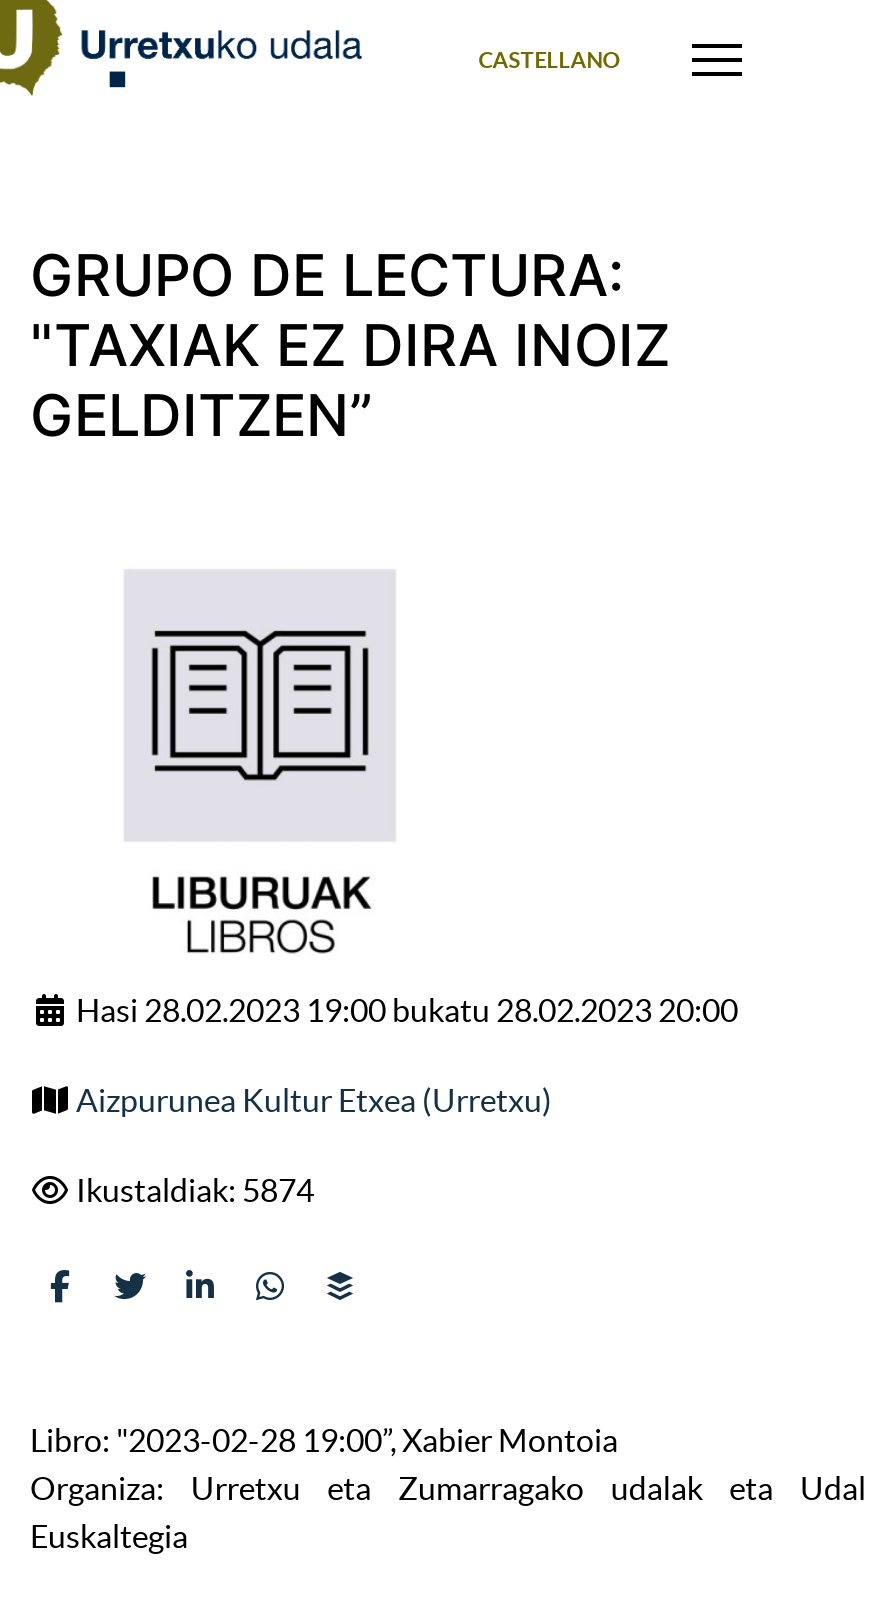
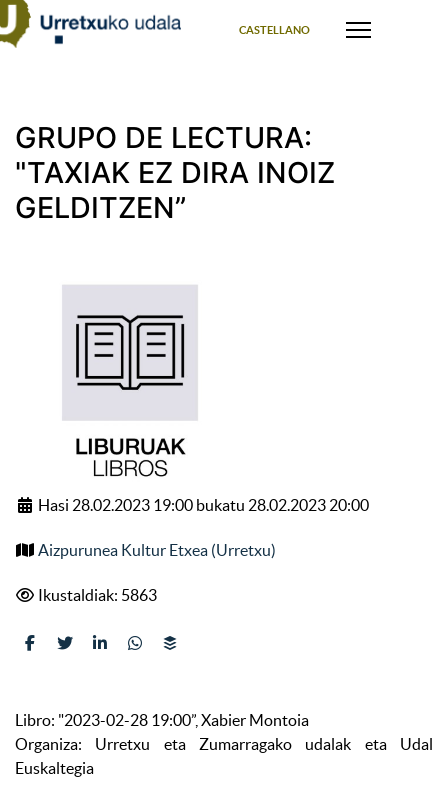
[70,1173,314,1209] Ikustaldiak: 5874 -> [35,586,157,604] Ikustaldiak: 5863

